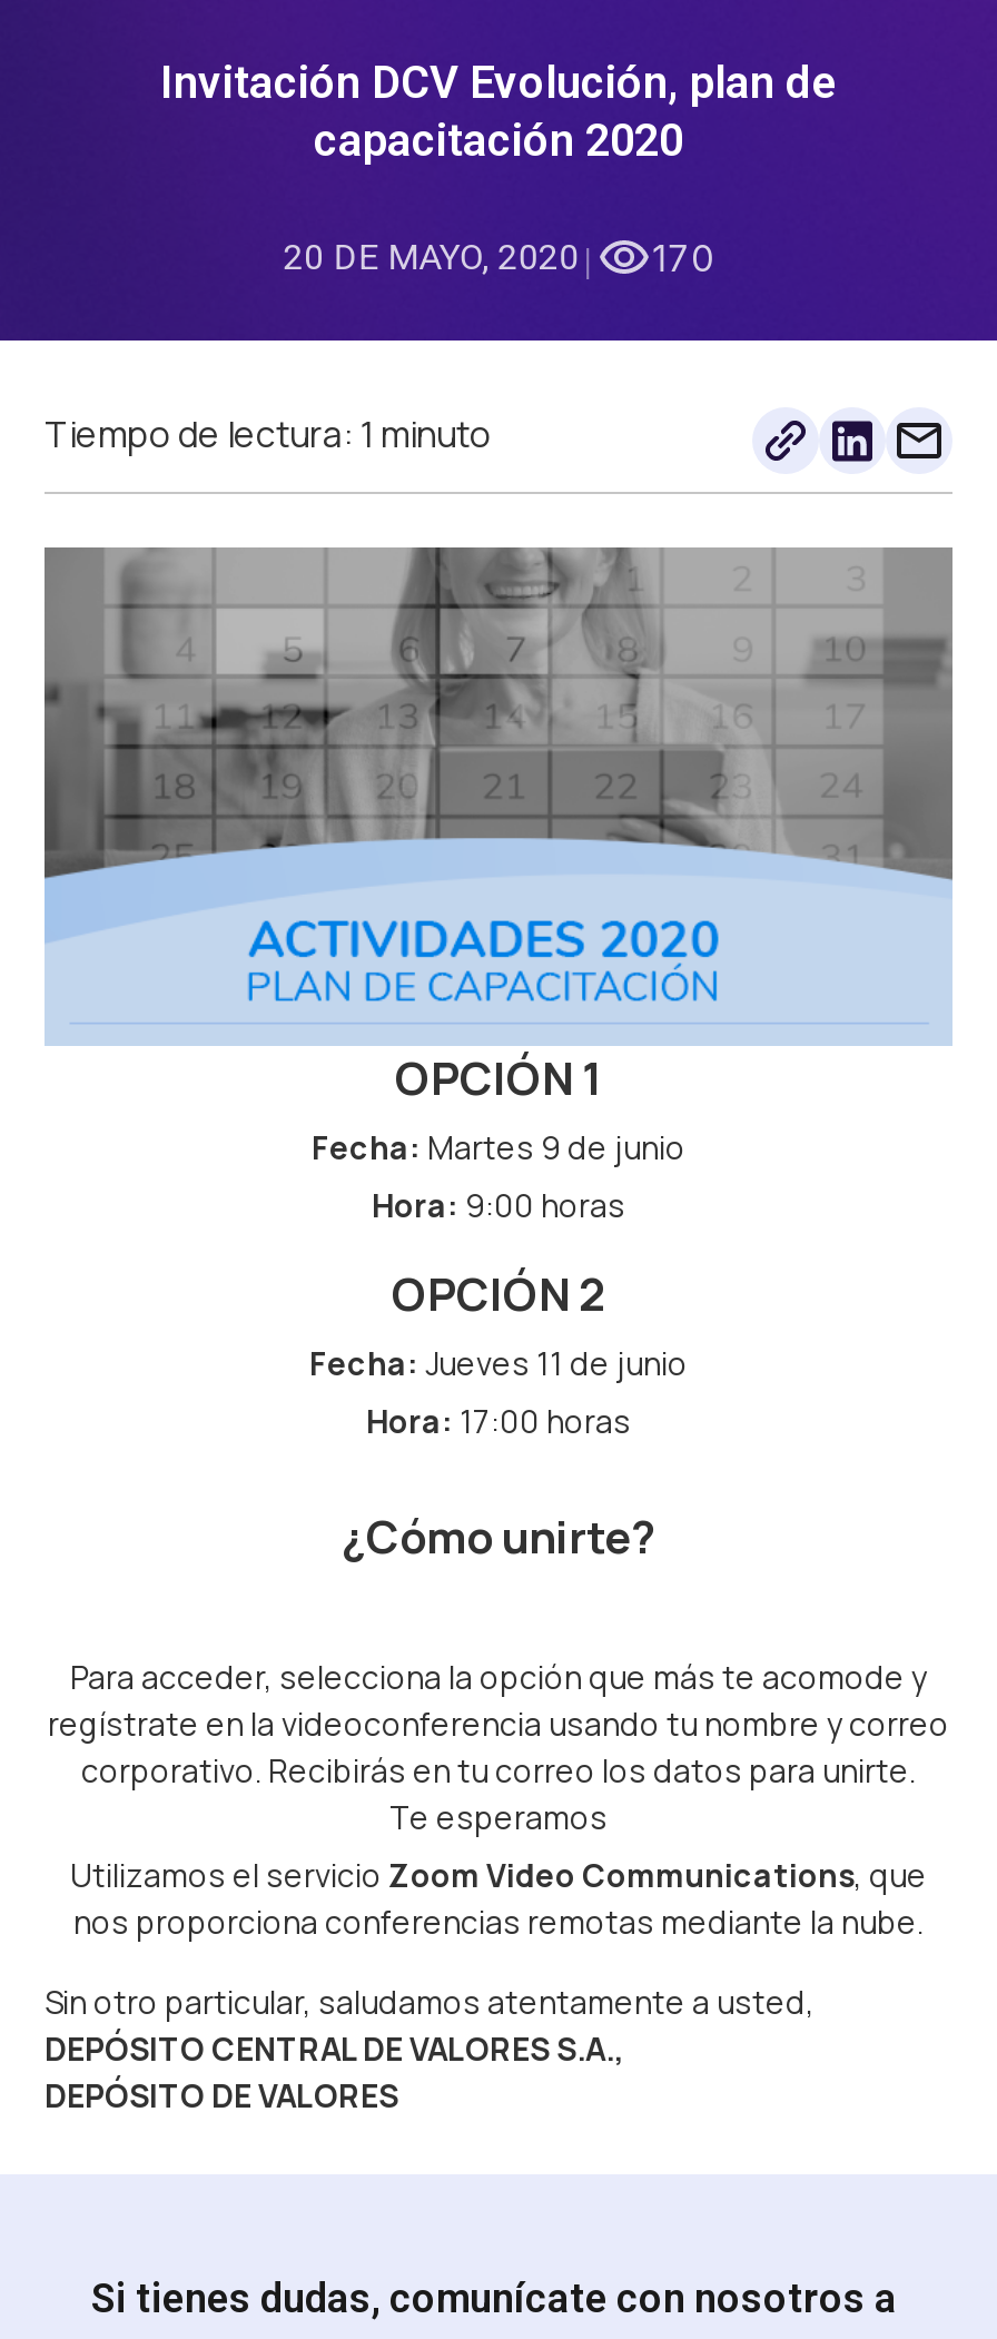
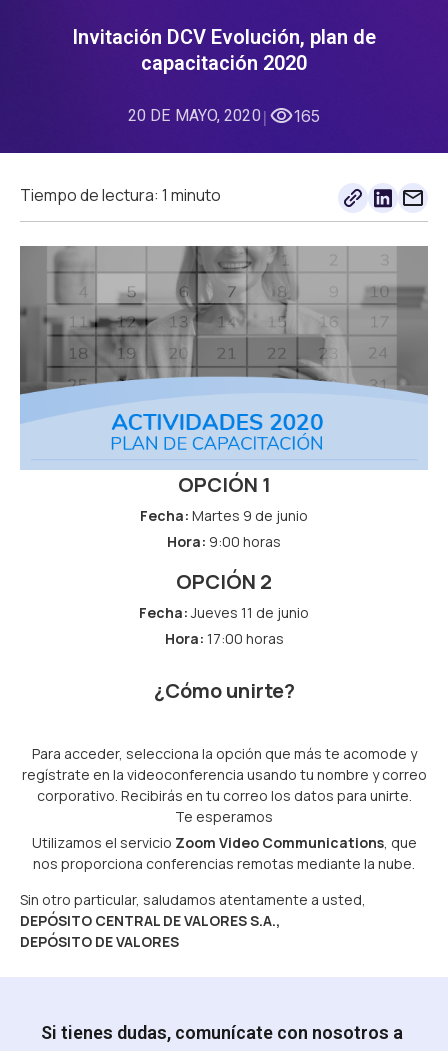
[653,236,713,280] 170 -> [294,106,320,126] 165

